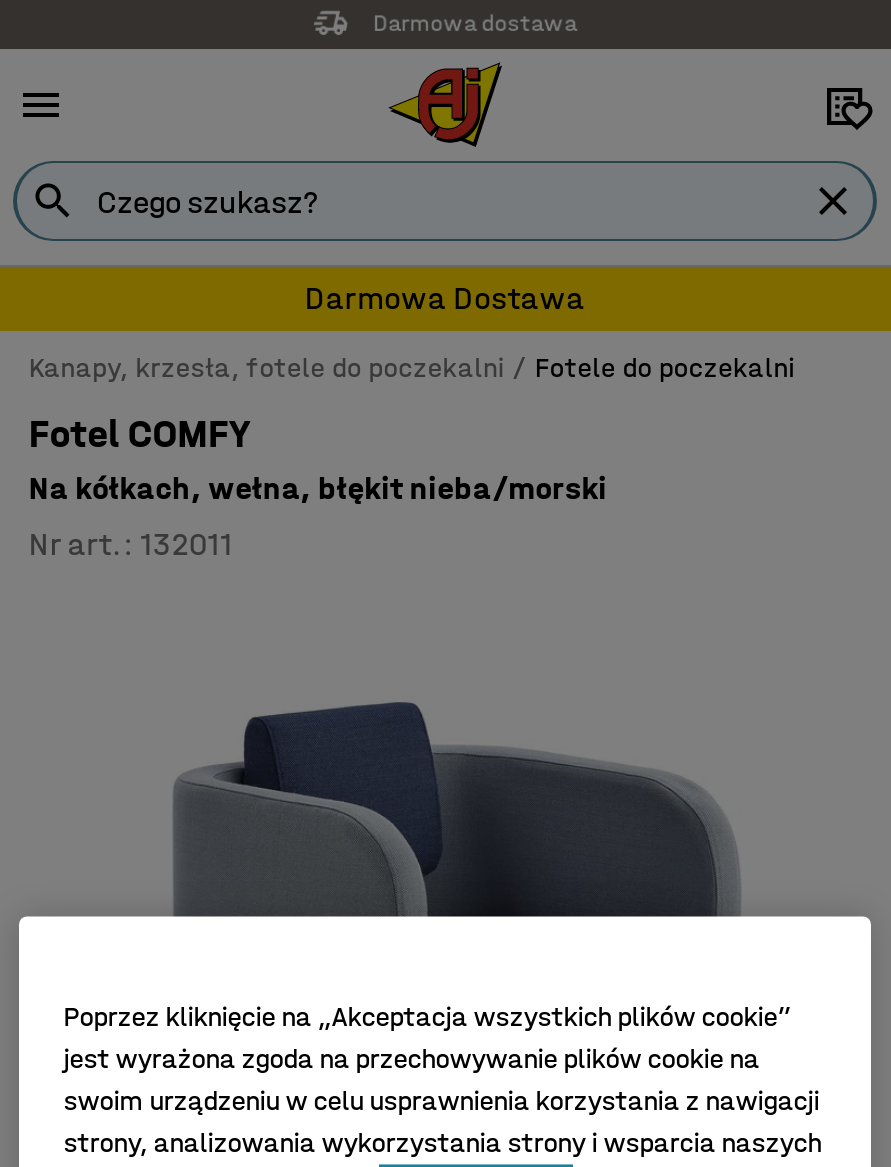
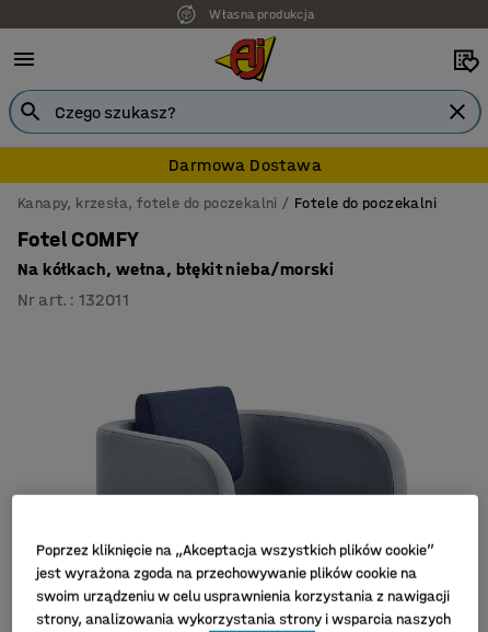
[373,9,577,37] Darmowa dostawa -> [209,7,314,22] Własna produkcja

